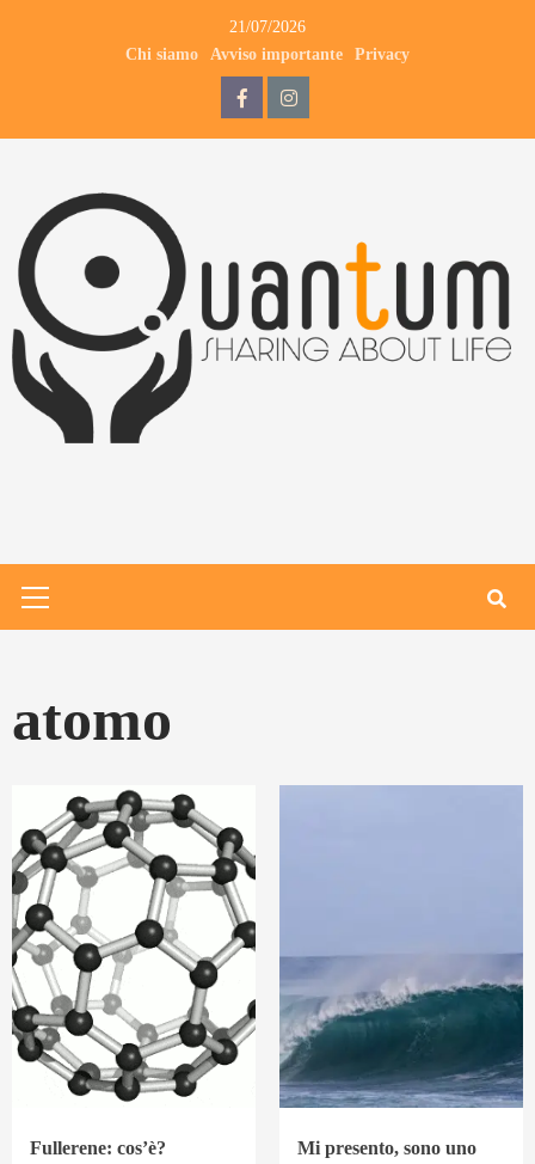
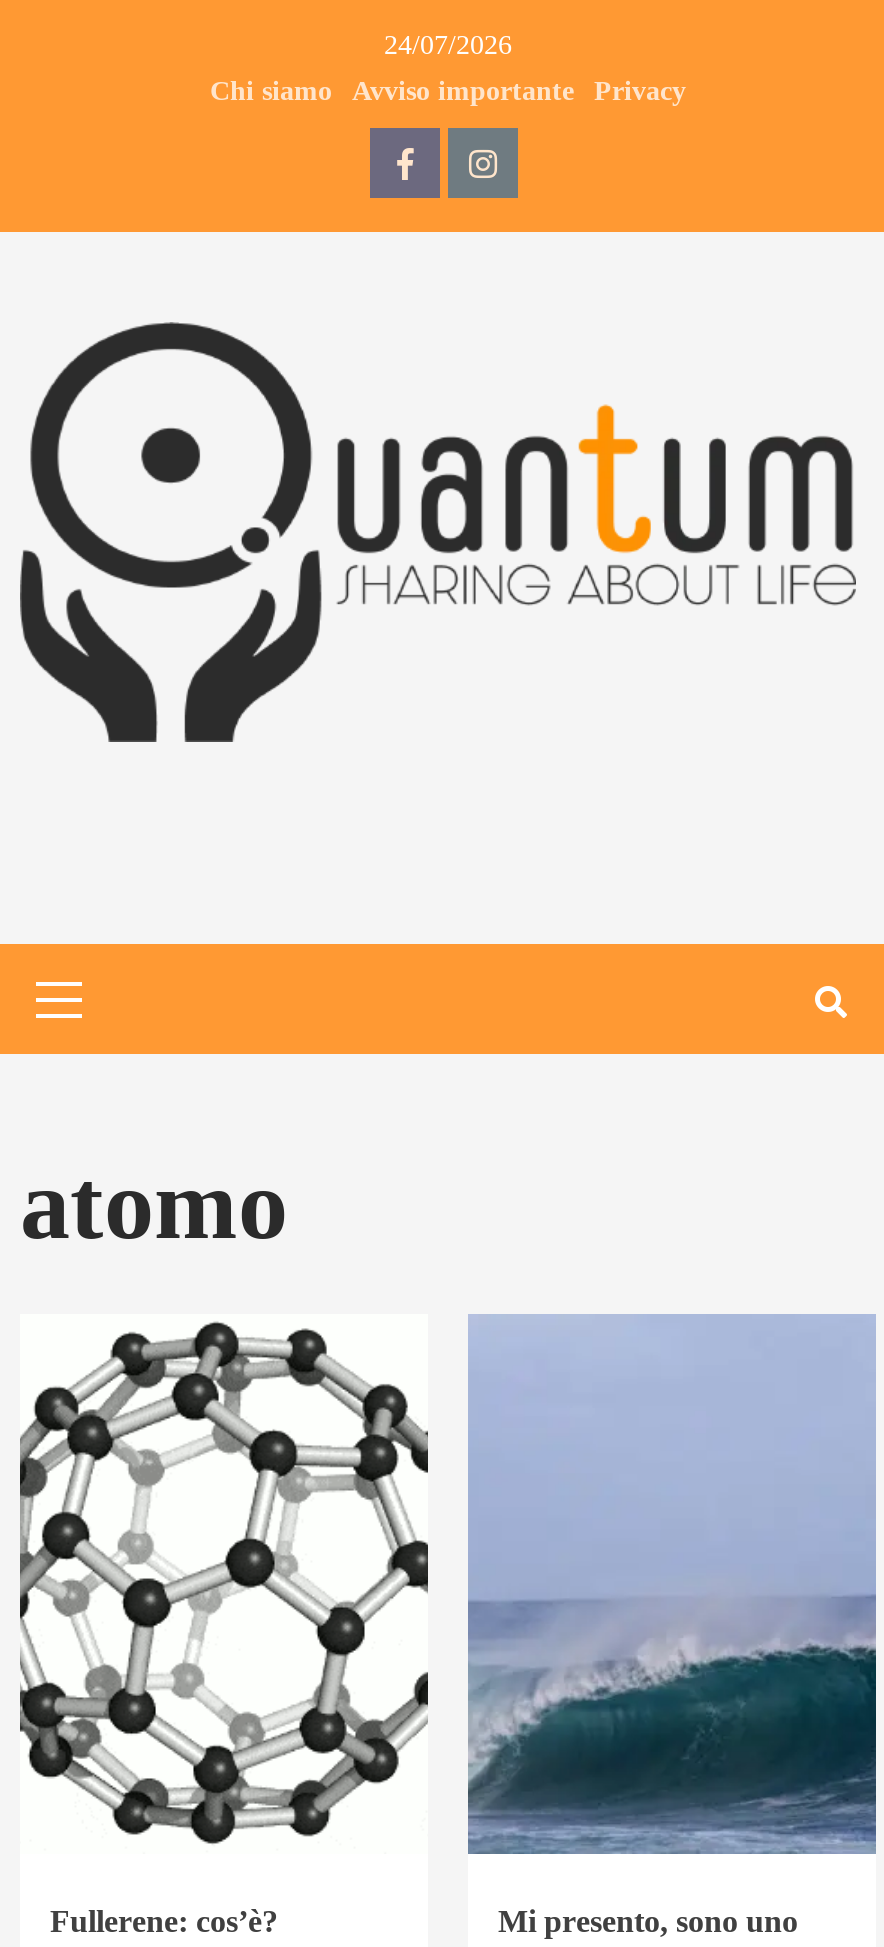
[229,18,306,36] 21/07/2026 -> [384,30,512,60] 24/07/2026

